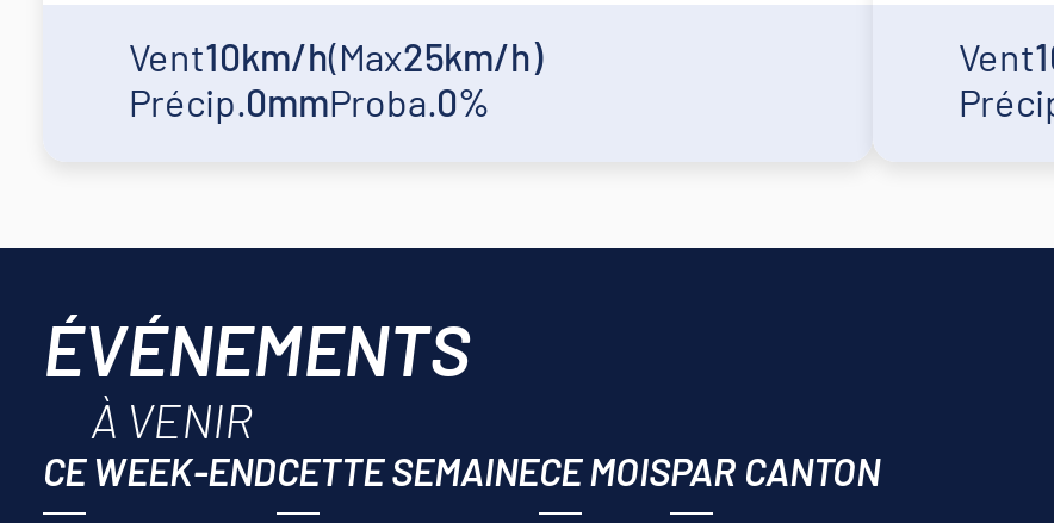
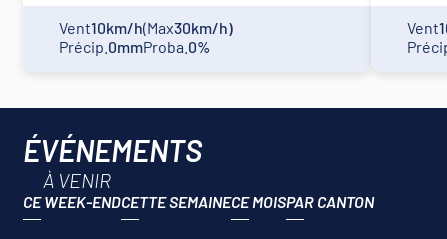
[129,33,544,78] Vent10km/h(Max25km/h) -> [59,18,233,37] Vent10km/h(Max30km/h)

